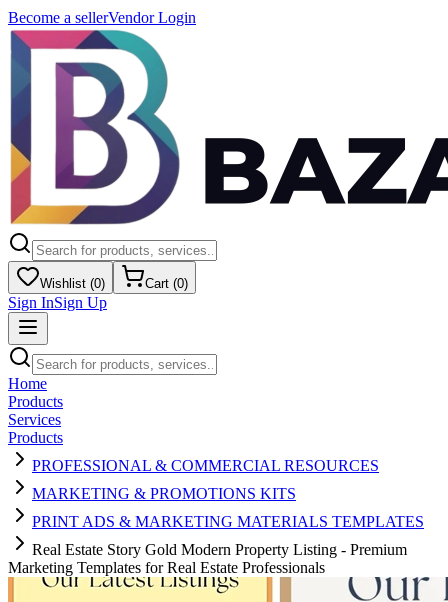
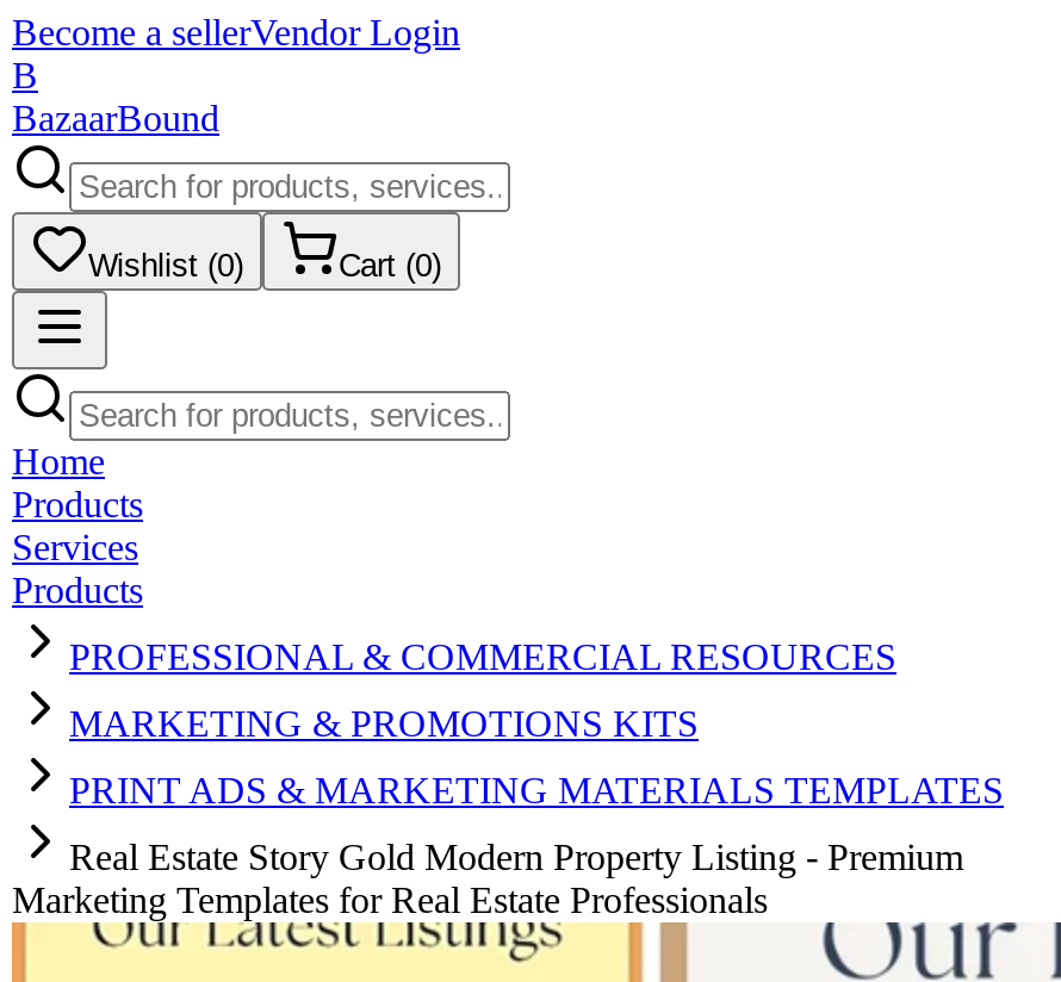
none -> [12,55,219,138] B | BazaarBound
[10,29,197,225] [image] -> none
[204,137,445,205] [image] -> none
[8,294,107,311] Sign InSign Up -> none

